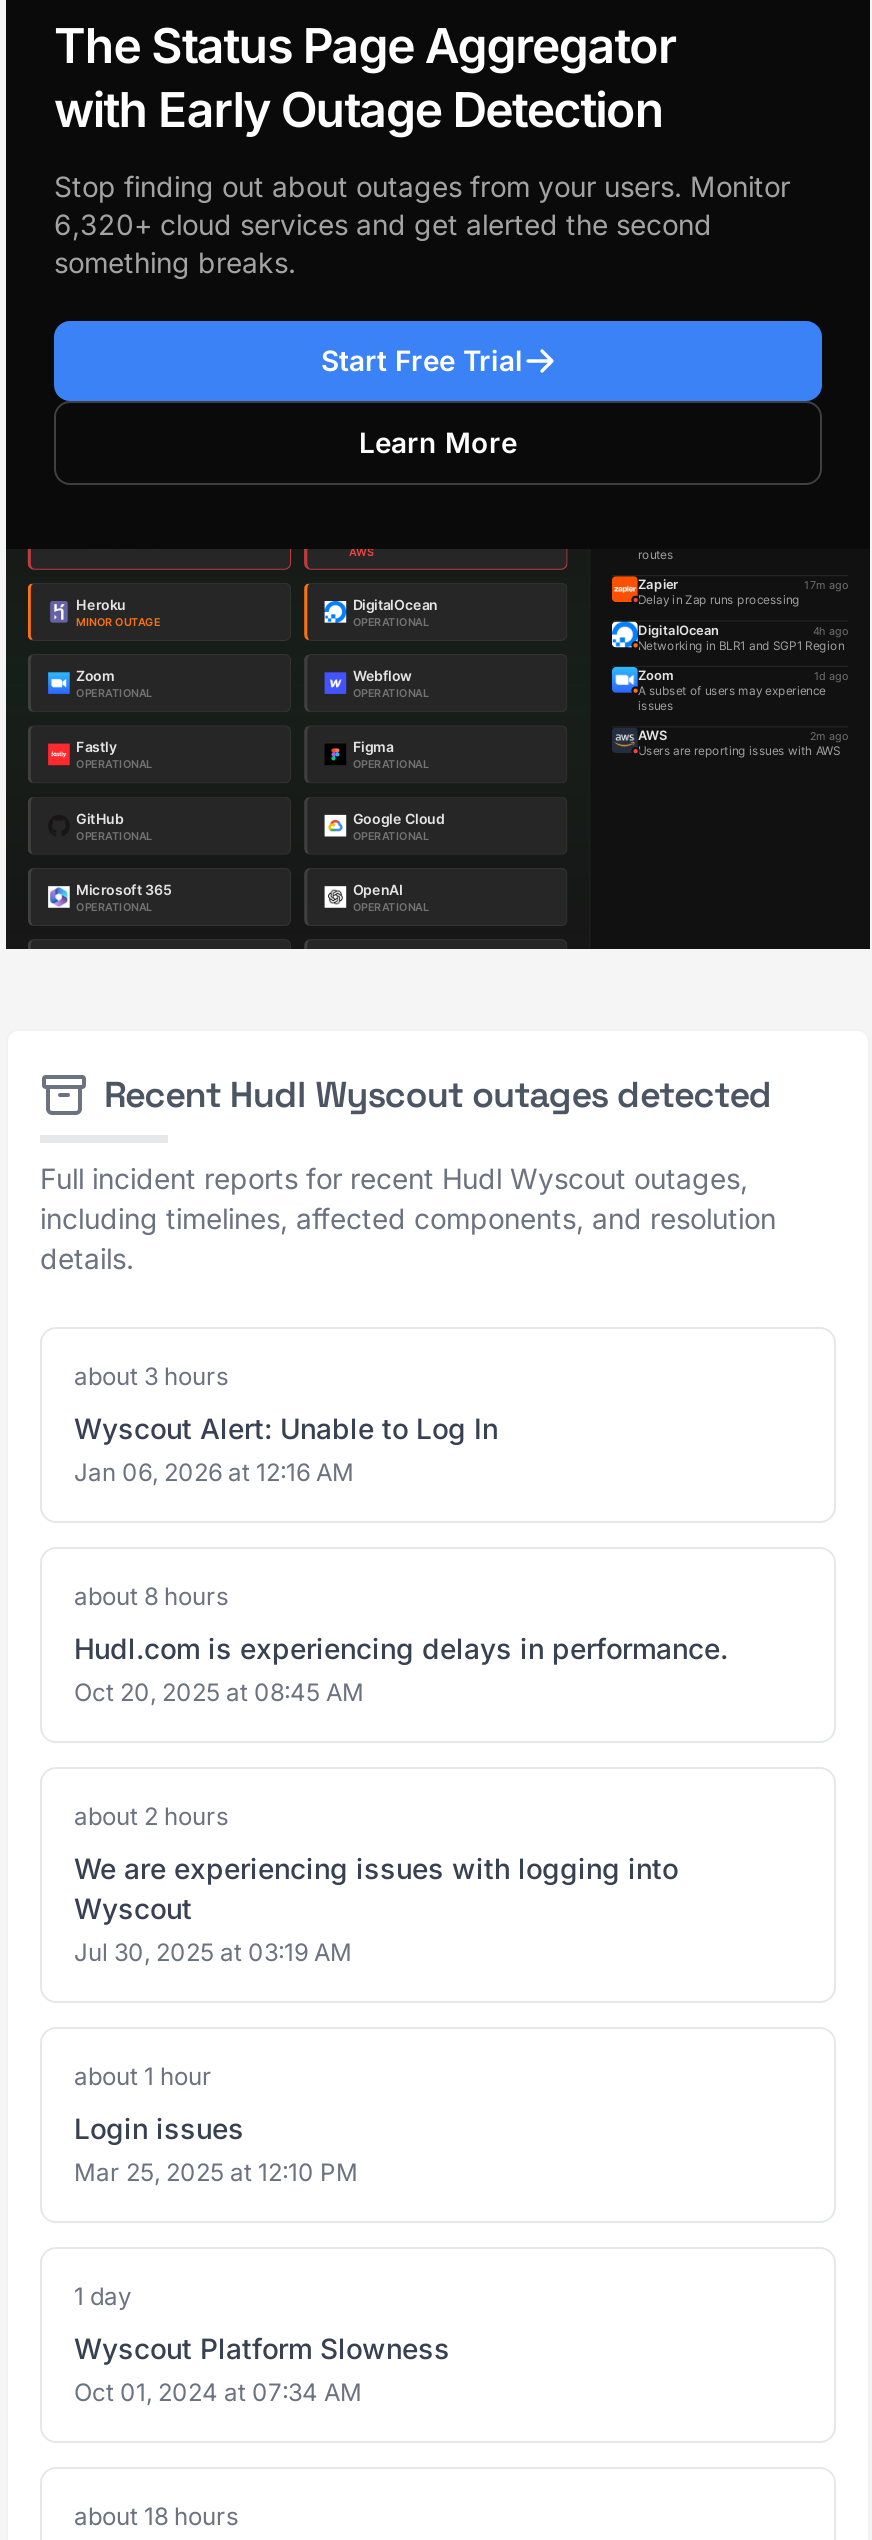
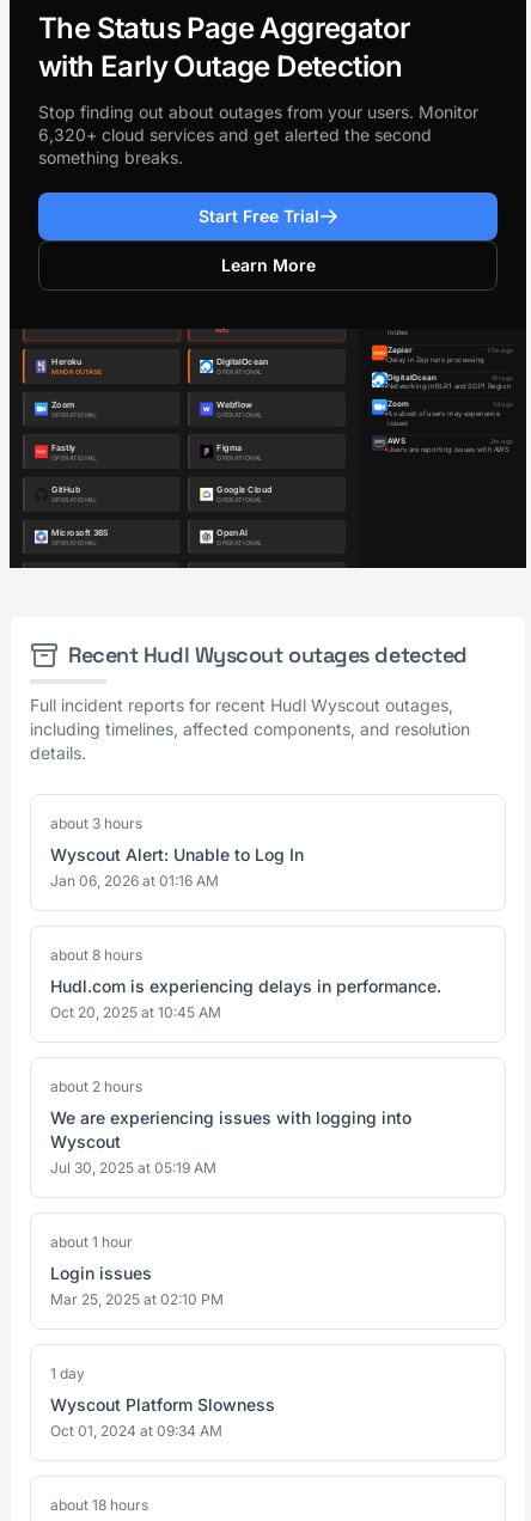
[74,1457,354,1487] Jan 06, 2026 at 12:16 AM -> [50,872,219,890] Jan 06, 2026 at 01:16 AM
[74,1677,364,1707] Oct 20, 2025 at 08:45 AM -> [50,1003,221,1021] Oct 20, 2025 at 10:45 AM
[74,1937,352,1967] Jul 30, 2025 at 03:19 AM -> [50,1159,216,1177] Jul 30, 2025 at 05:19 AM
[74,2157,358,2187] Mar 25, 2025 at 12:10 PM -> [50,1290,224,1308] Mar 25, 2025 at 02:10 PM
[74,2377,362,2407] Oct 01, 2024 at 07:34 AM -> [50,1422,222,1440] Oct 01, 2024 at 09:34 AM

